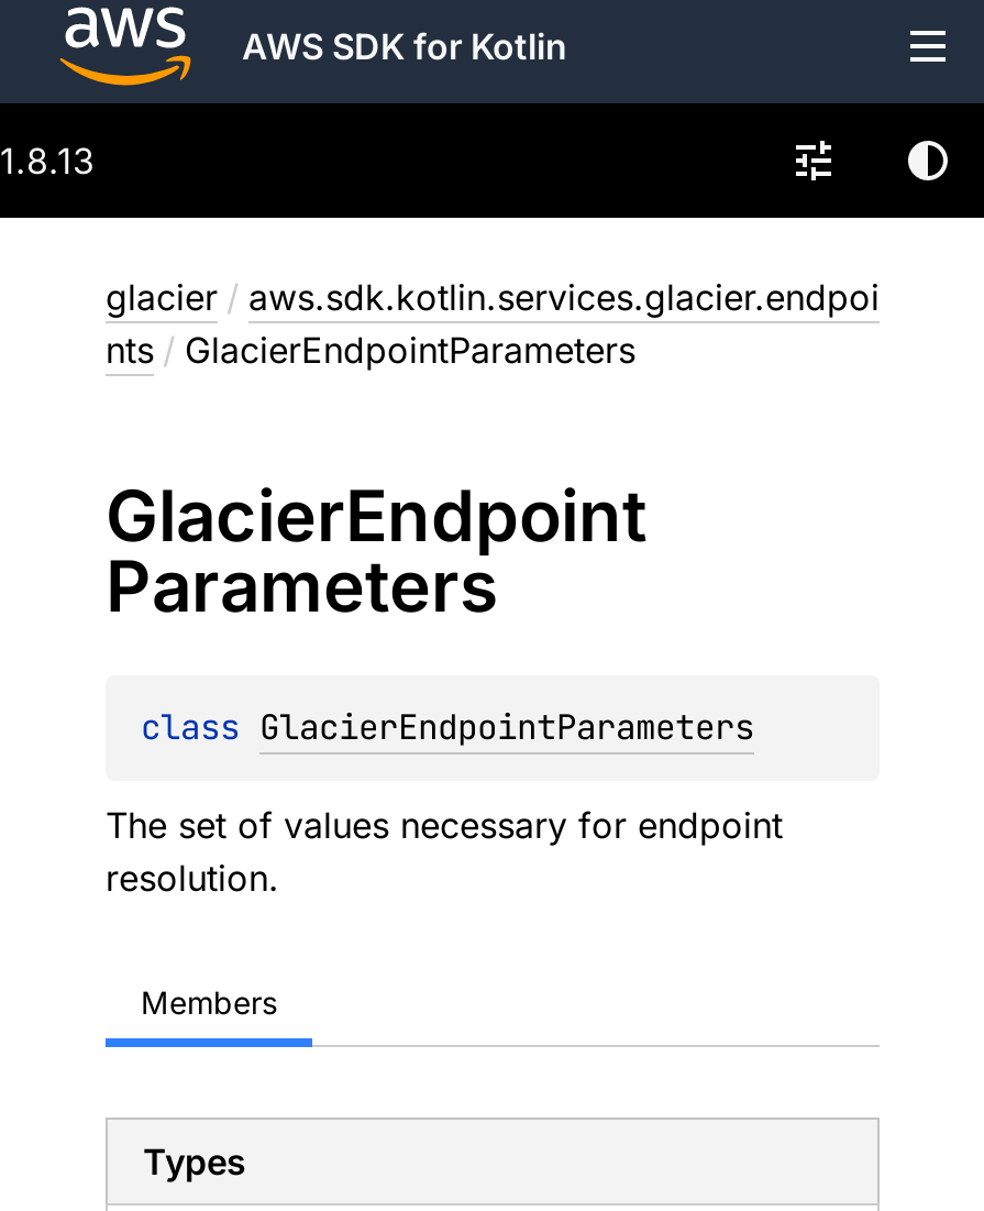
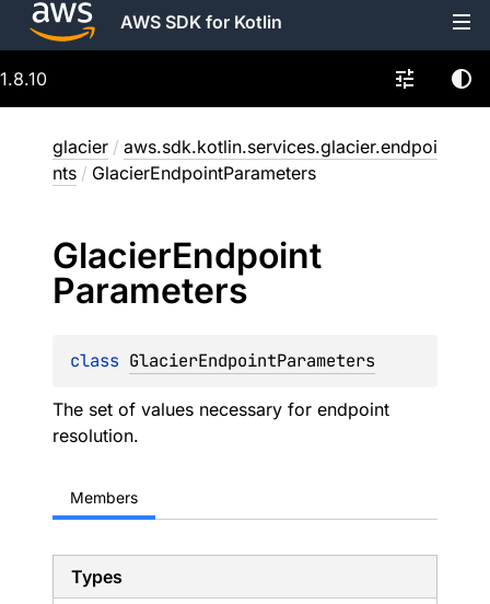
[0,139,95,183] 1.8.13 -> [0,68,47,90] 1.8.10

